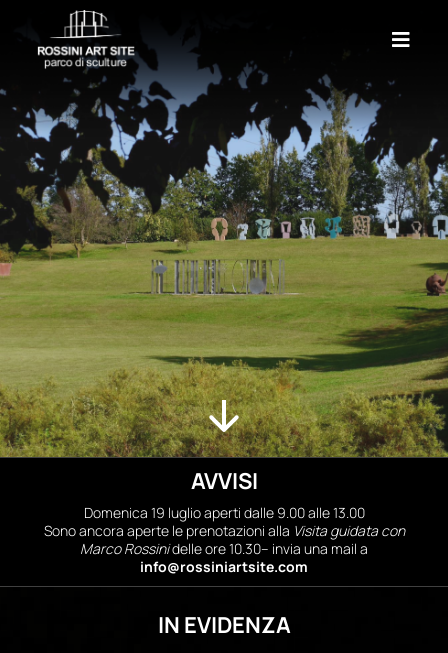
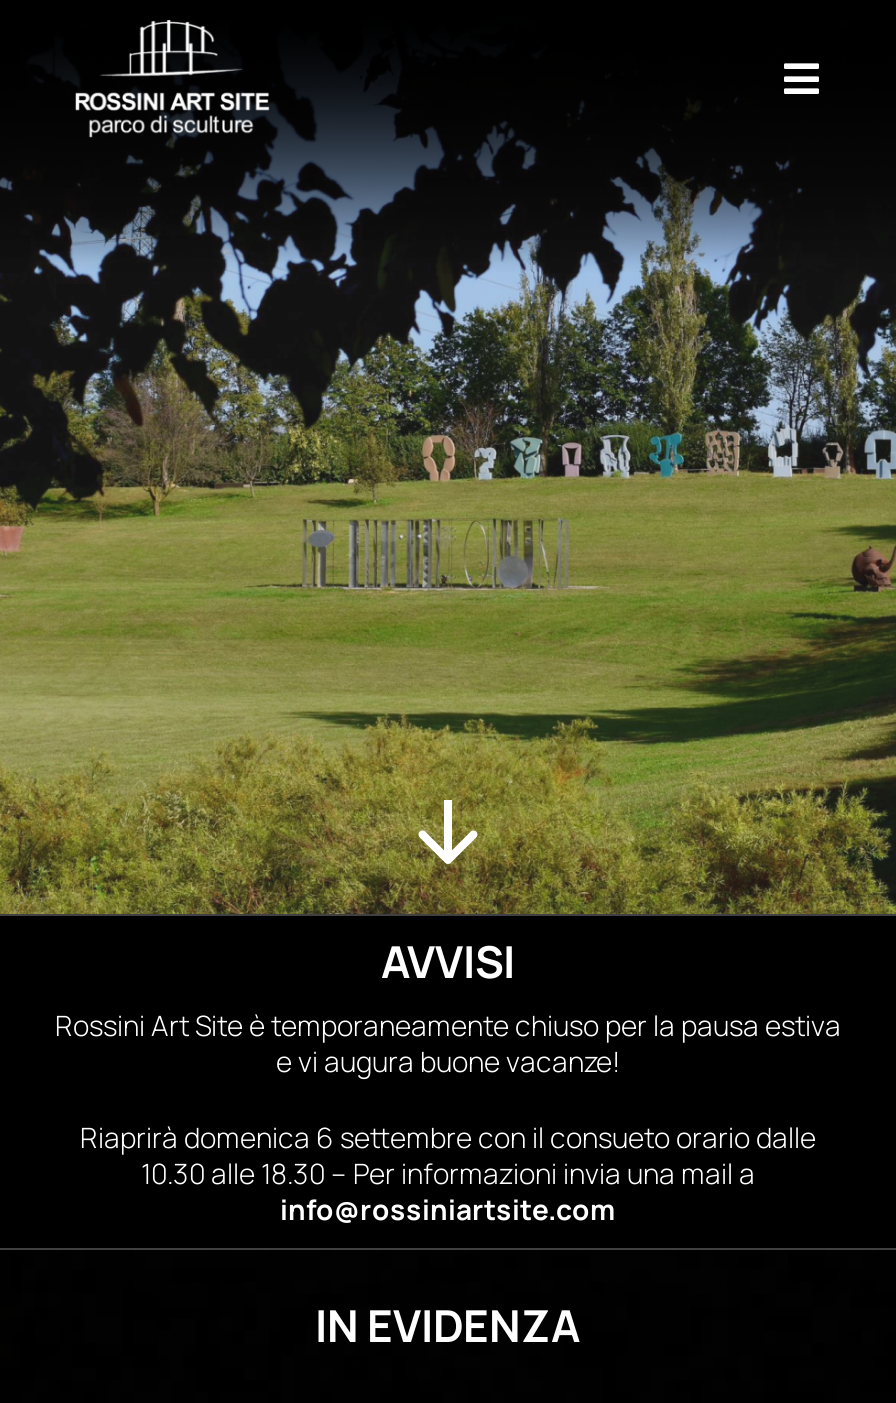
[43,503,404,558] Domenica 19 luglio aperti dalle 9.00 alle 13.00 | Sono ancora aperte le prenotazioni alla Visita guidata con | Marco Rossinidelle ore 10.30– invia una mail a -> [55,1006,841,1192] Rossini Art Site è temporaneamente chiuso per la pausa estiva | e vi augura buone vacanze! | Riaprirà domenica 6 settembre con il consueto orario dalle | 10.30 alle 18.30 – Per informazioni invia una mail a

